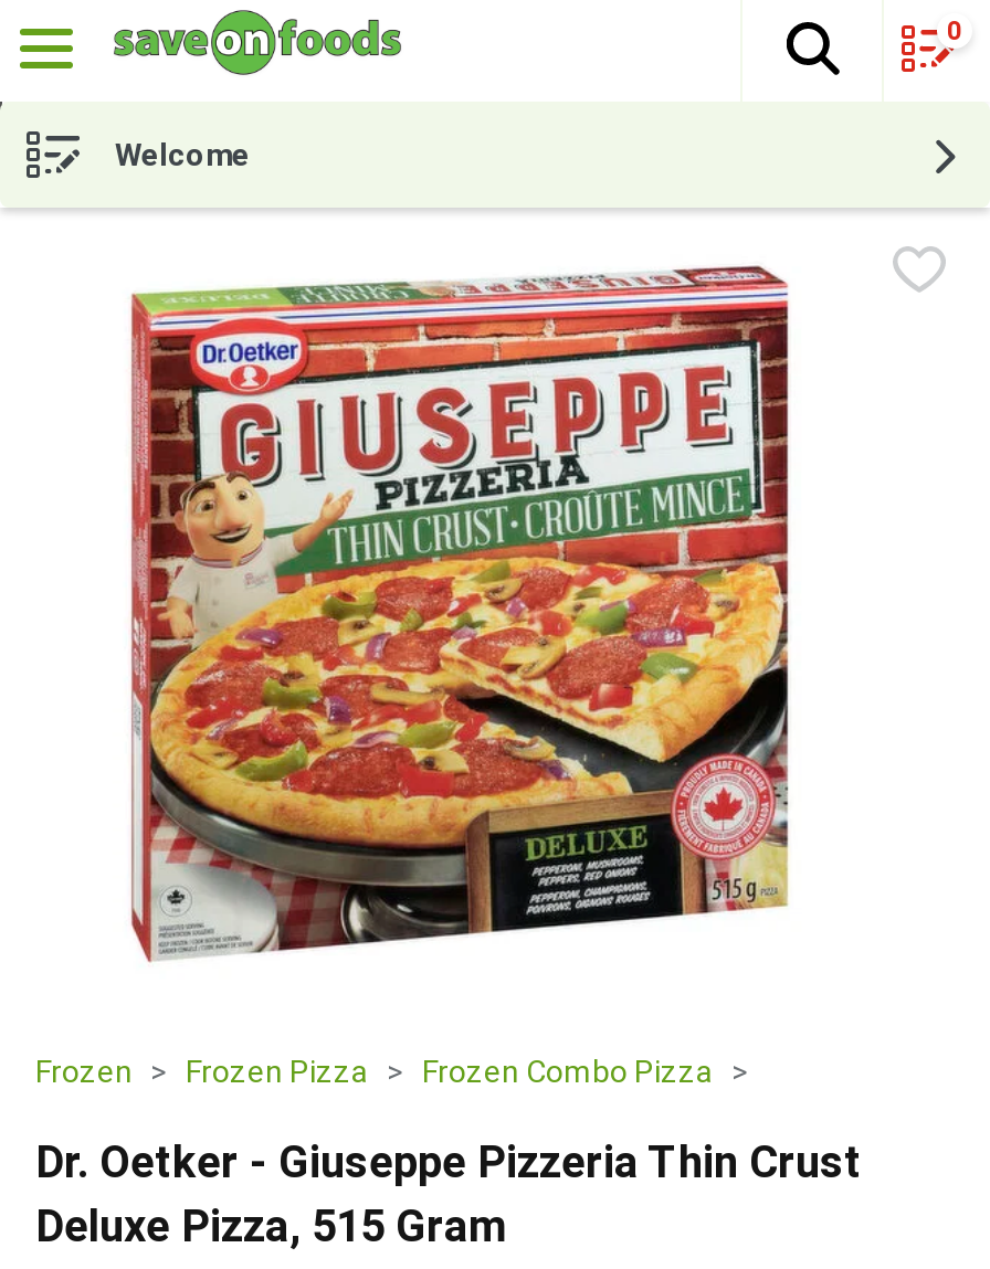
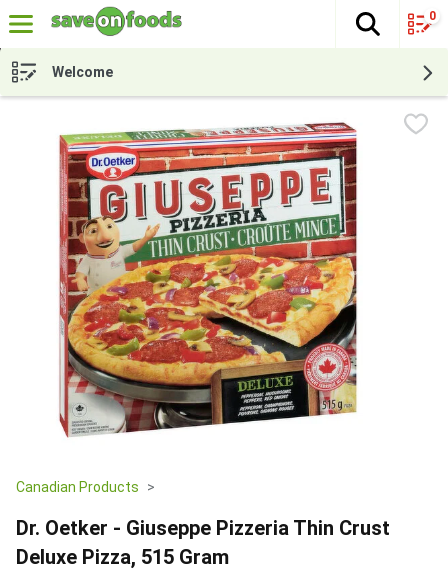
[35,1054,714,1089] Frozen | Frozen Pizza | Frozen Combo Pizza -> [16,479,139,495] Canadian Products

